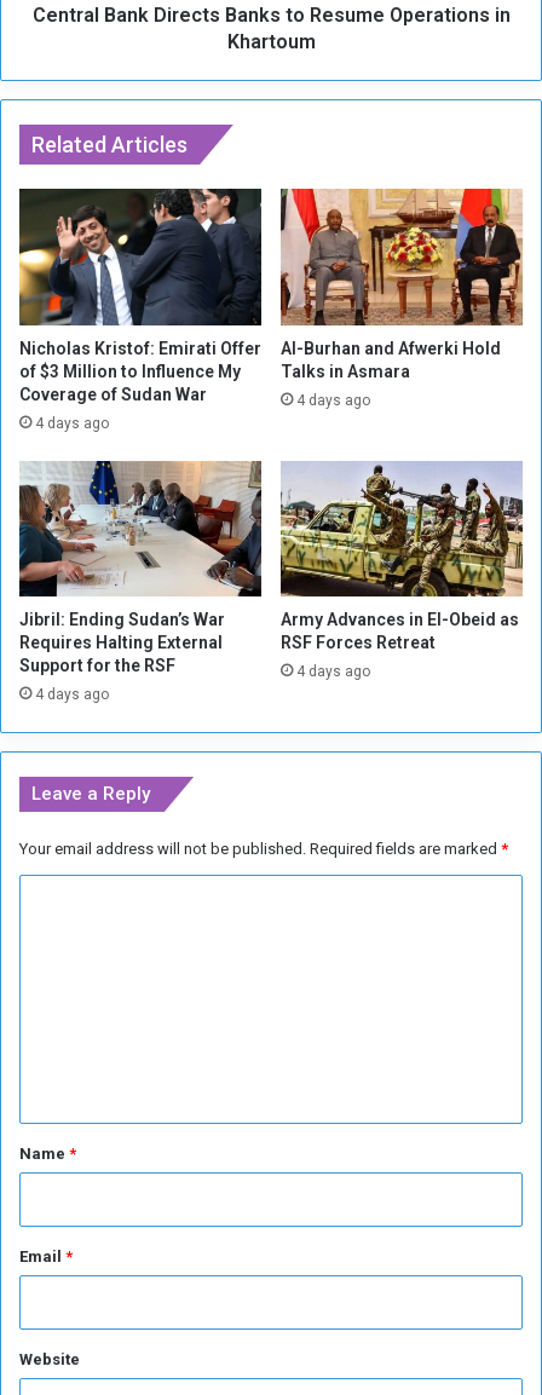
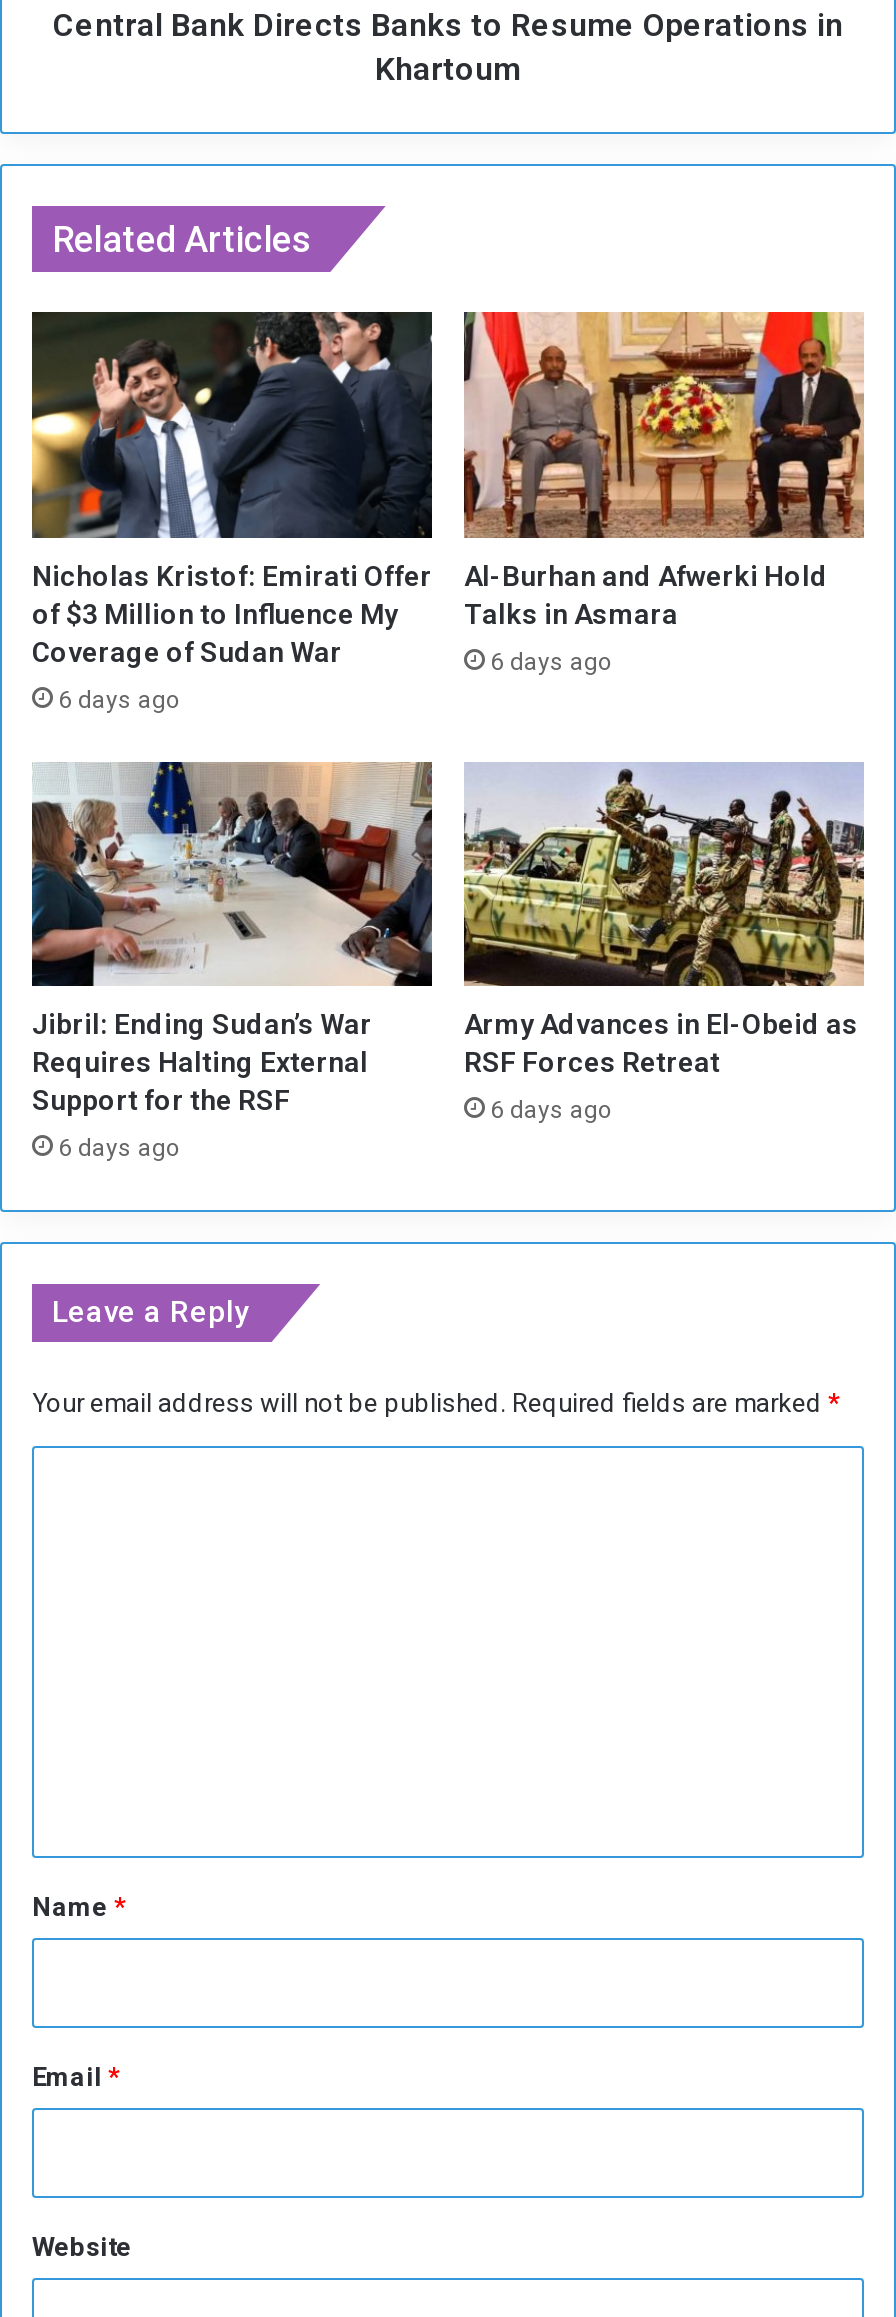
[296,391,370,408] 4 days ago -> [490,647,612,675] 6 days ago
[35,414,109,431] 4 days ago -> [58,685,180,713] 6 days ago
[296,664,370,680] 4 days ago -> [490,1097,612,1125] 6 days ago
[35,686,109,703] 4 days ago -> [58,1135,180,1163] 6 days ago

